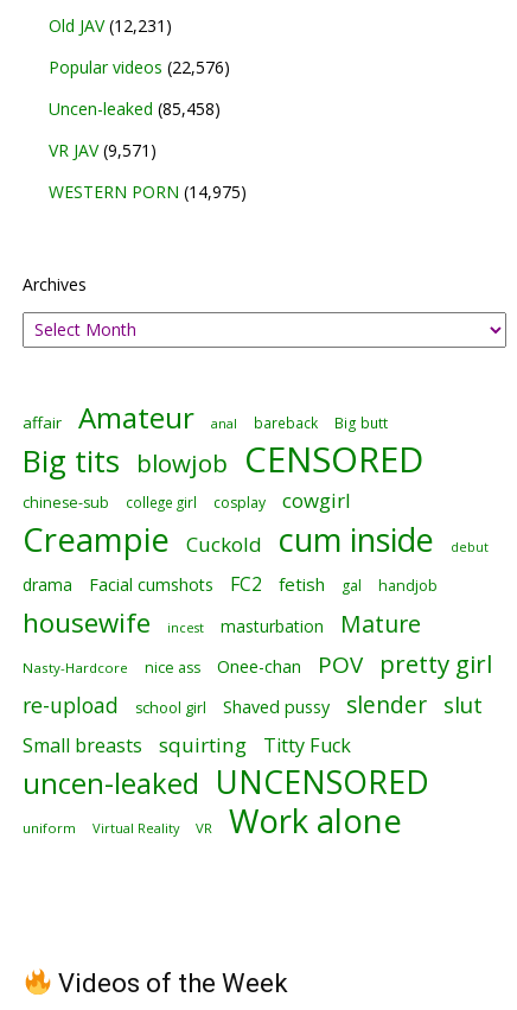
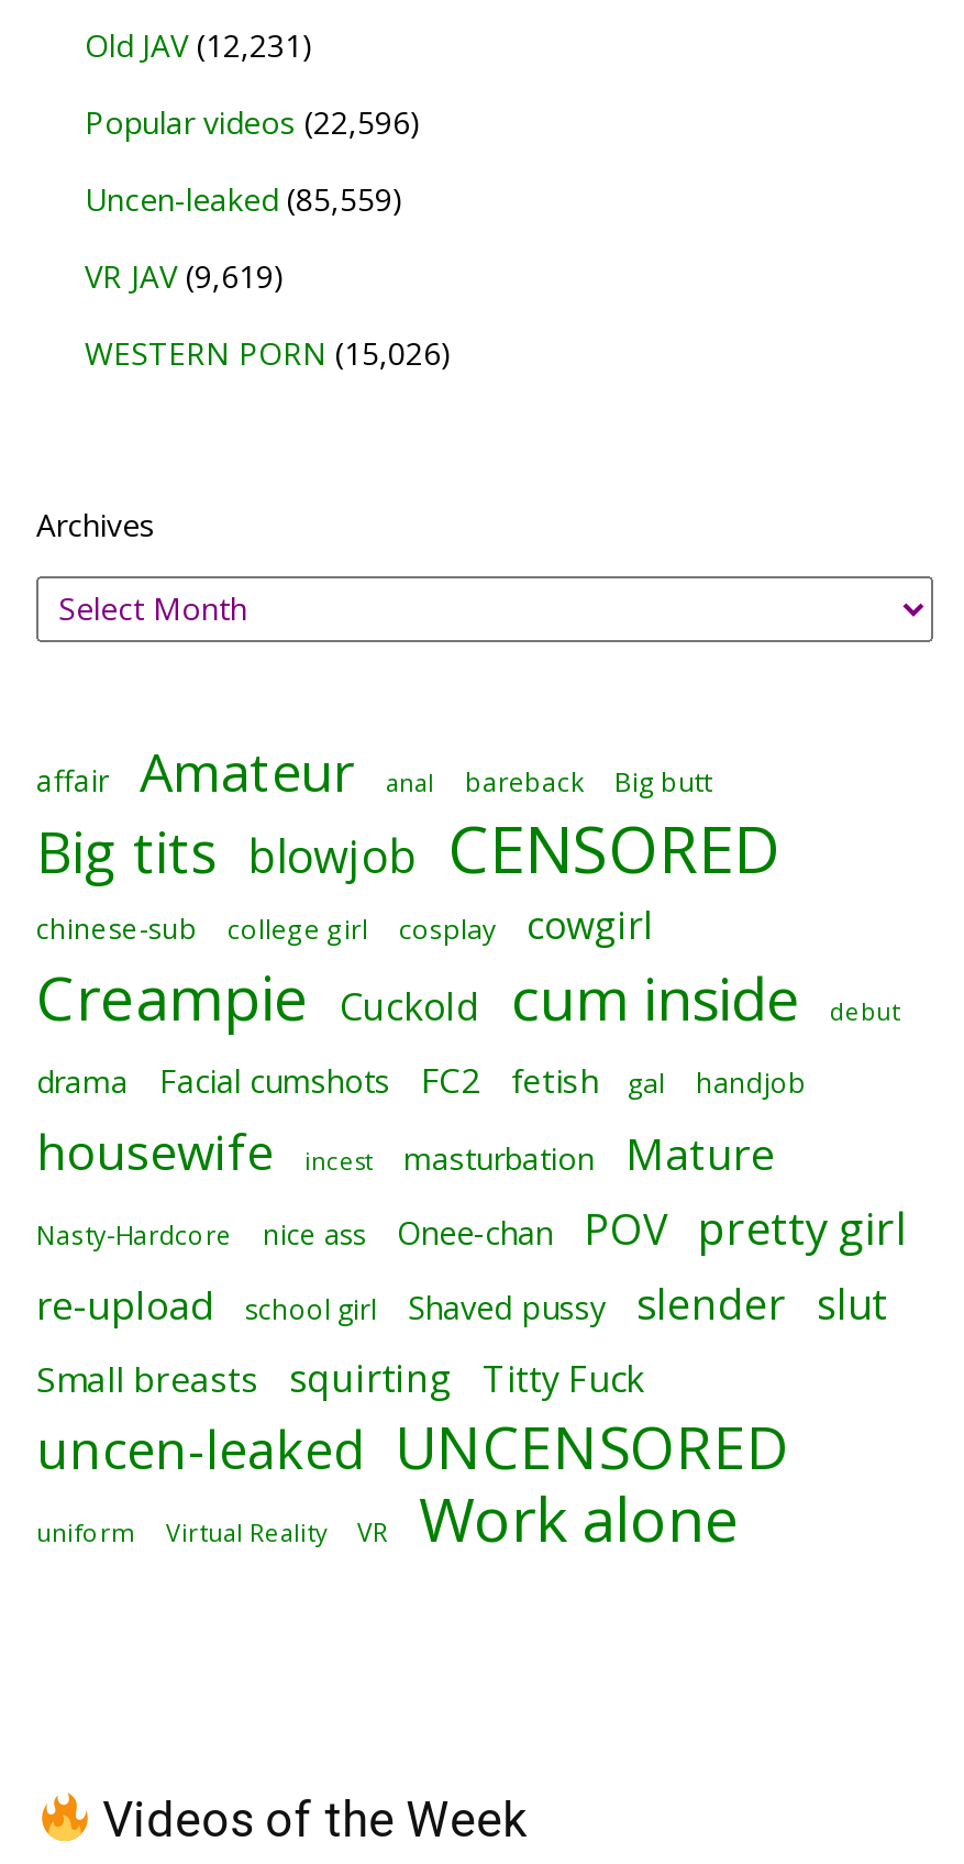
[49,55,230,78] Popular videos (22,576) -> [85,101,421,142] Popular videos (22,596)
[49,97,221,120] Uncen-leaked (85,458) -> [85,177,403,219] Uncen-leaked (85,559)
[49,139,157,161] VR JAV (9,571) -> [85,254,285,296] VR JAV (9,619)
[49,180,247,203] WESTERN PORN (14,975) -> [85,331,452,373] WESTERN PORN (15,026)

